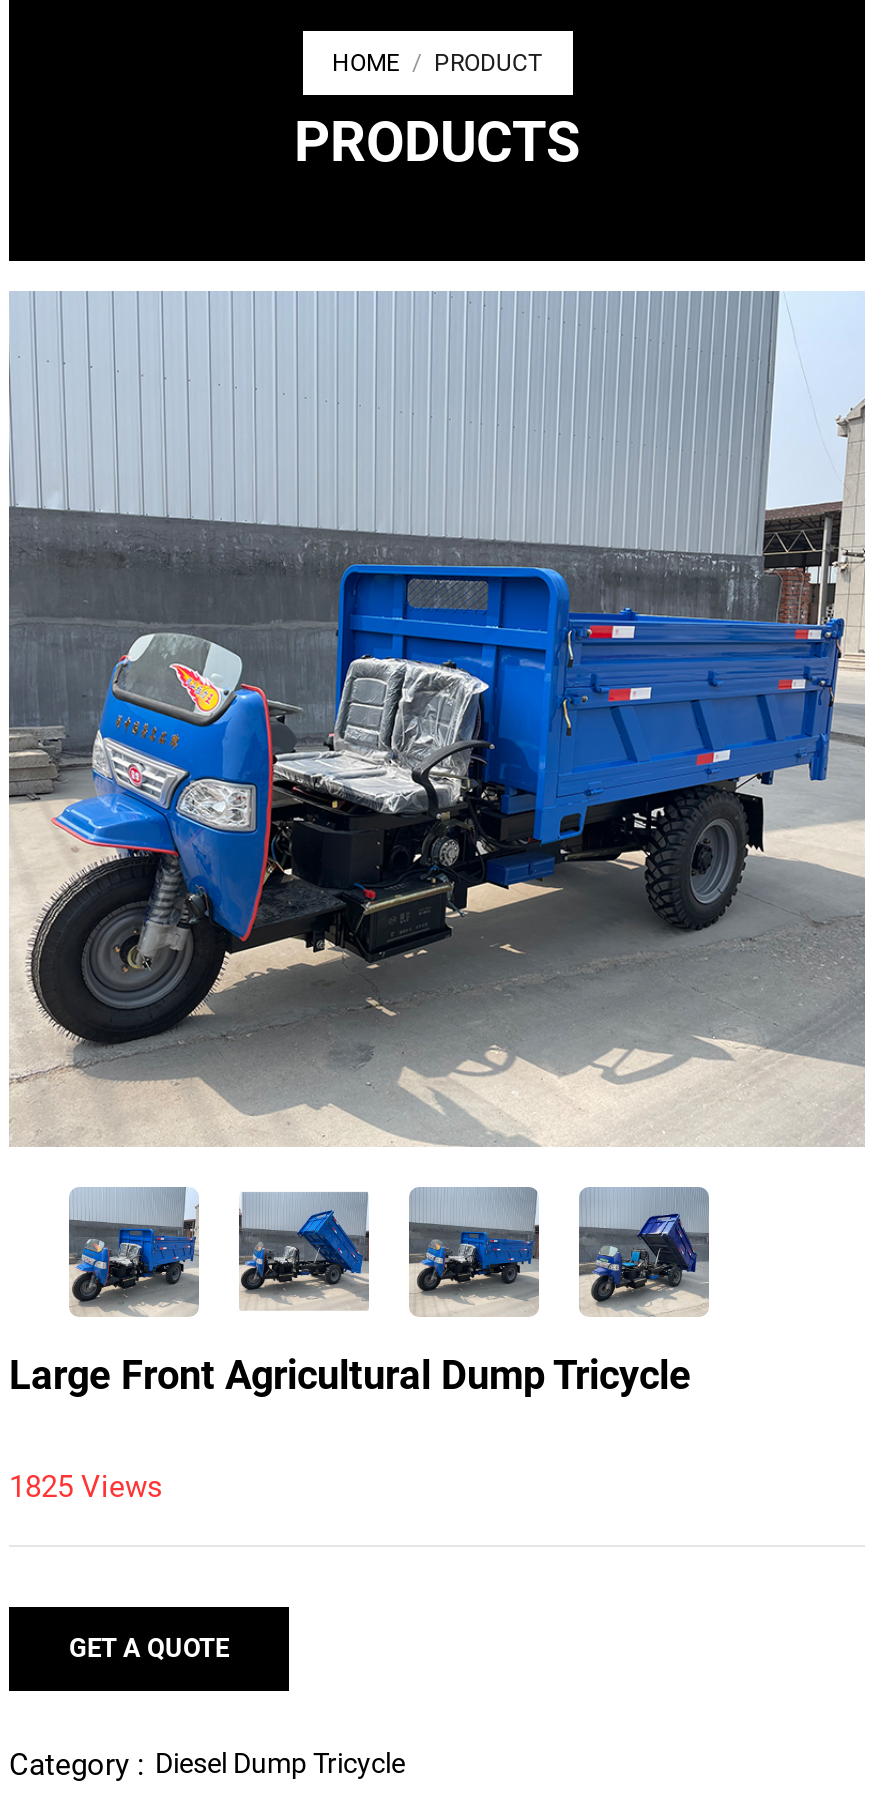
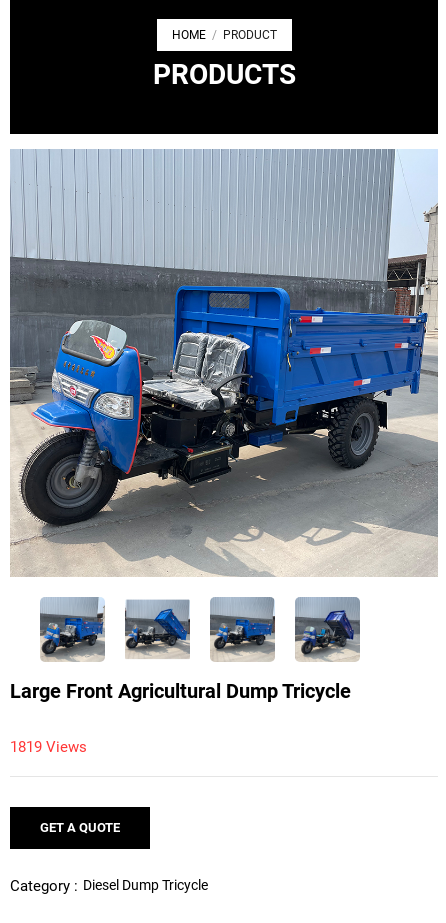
[9,1469,163,1505] 1825 Views -> [10,738,87,756] 1819 Views

